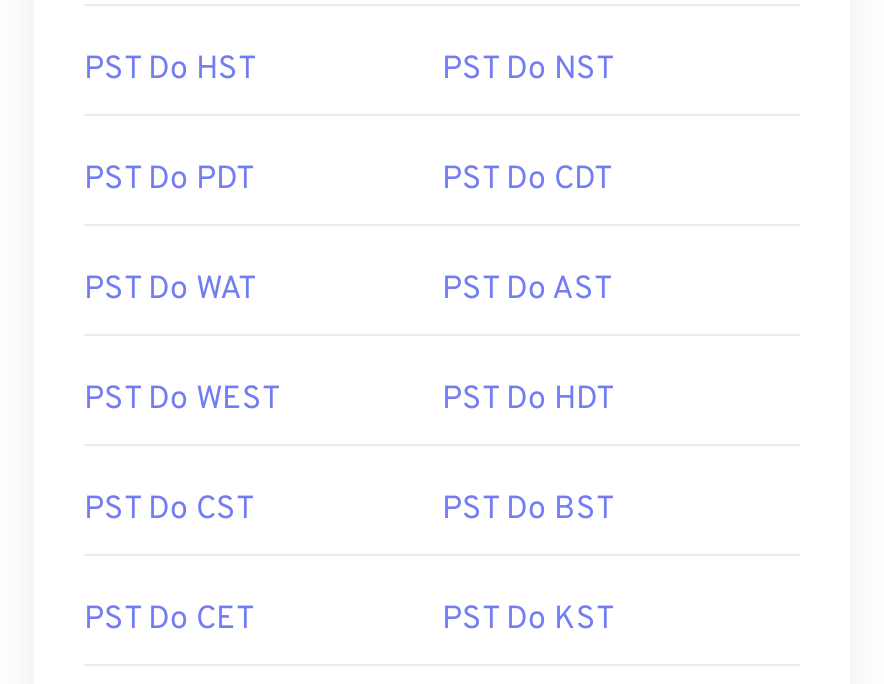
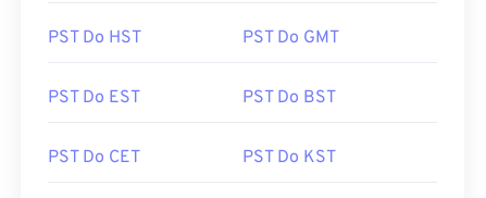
[84,50,614,530] PST Do NST | PST Do PDT | PST Do CDT | PST Do WAT | PST Do AST | PST Do WEST | PST Do HDT | PST Do CST -> [48,27,339,109] PST Do GMT | PST Do EST

